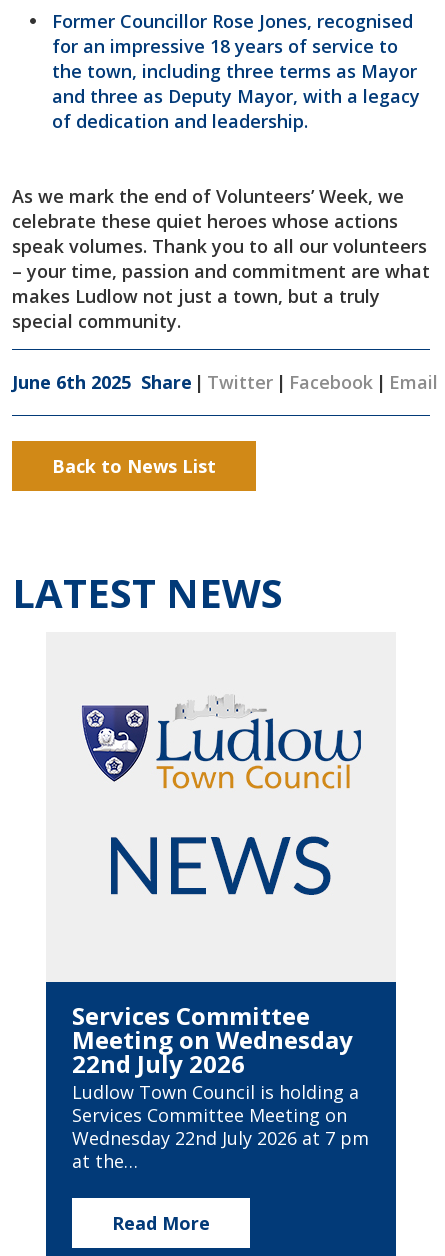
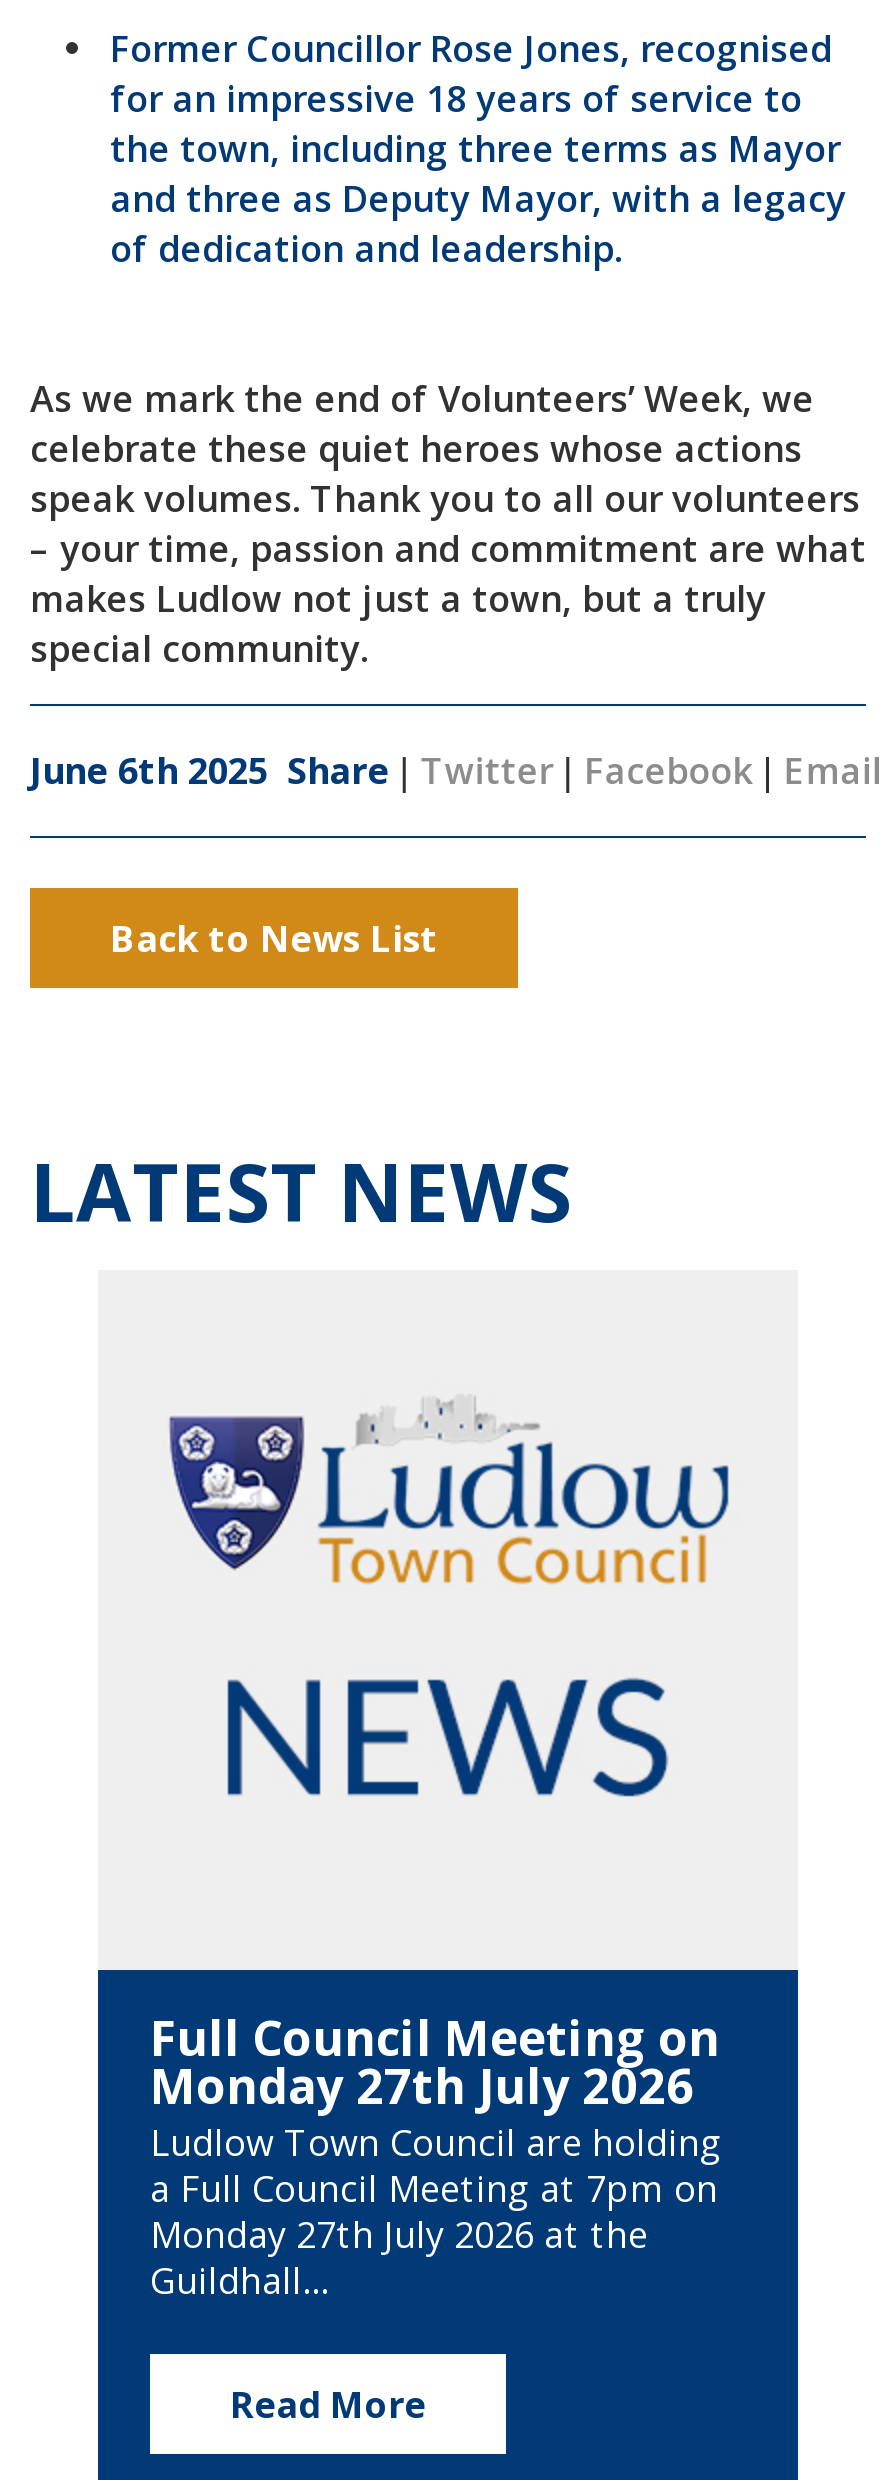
[72,999,369,1173] Services Committee | Meeting on Wednesday | 22nd July 2026 | Ludlow Town Council is holding a | Services Committee Meeting on | Wednesday 22nd July 2026 at 7 pm | at the… -> [150,2004,722,2304] Full Council Meeting on | Monday 27th July 2026 | Ludlow Town Council are holding | a Full Council Meeting at 7pm on | Monday 27th July 2026 at the | Guildhall…

